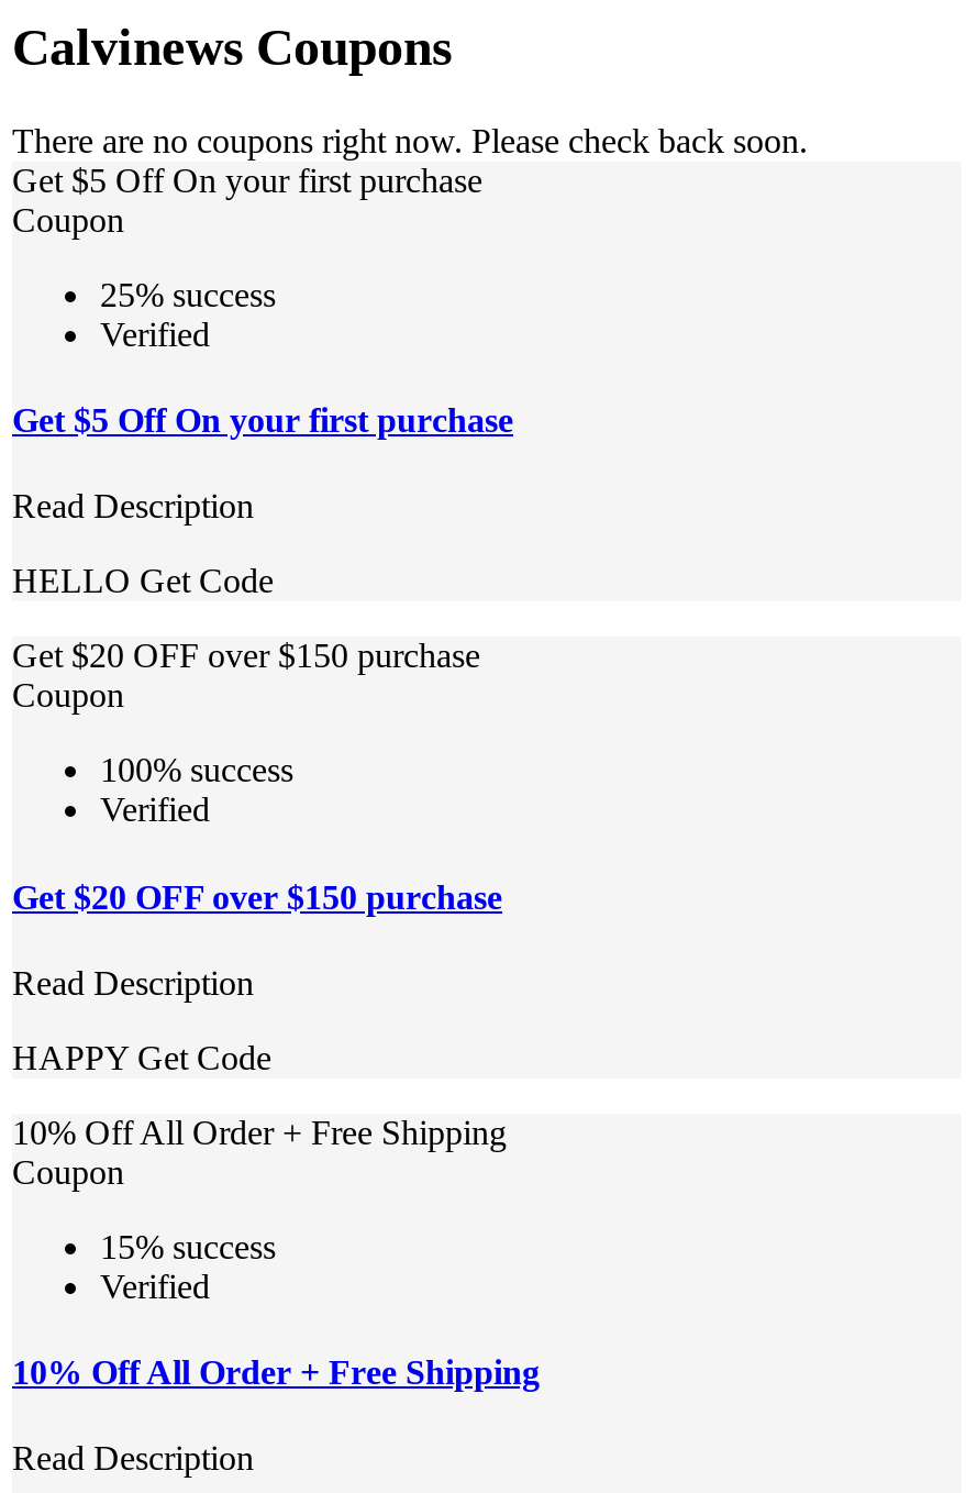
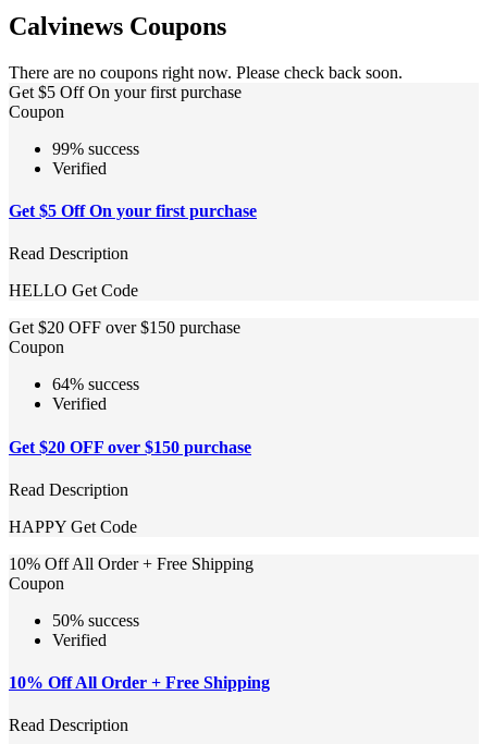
[100,276,276,313] 25% success -> [52,139,139,158] 99% success
[100,752,293,789] 100% success -> [52,375,139,394] 64% success
[100,1228,276,1265] 15% success -> [52,611,139,630] 50% success

